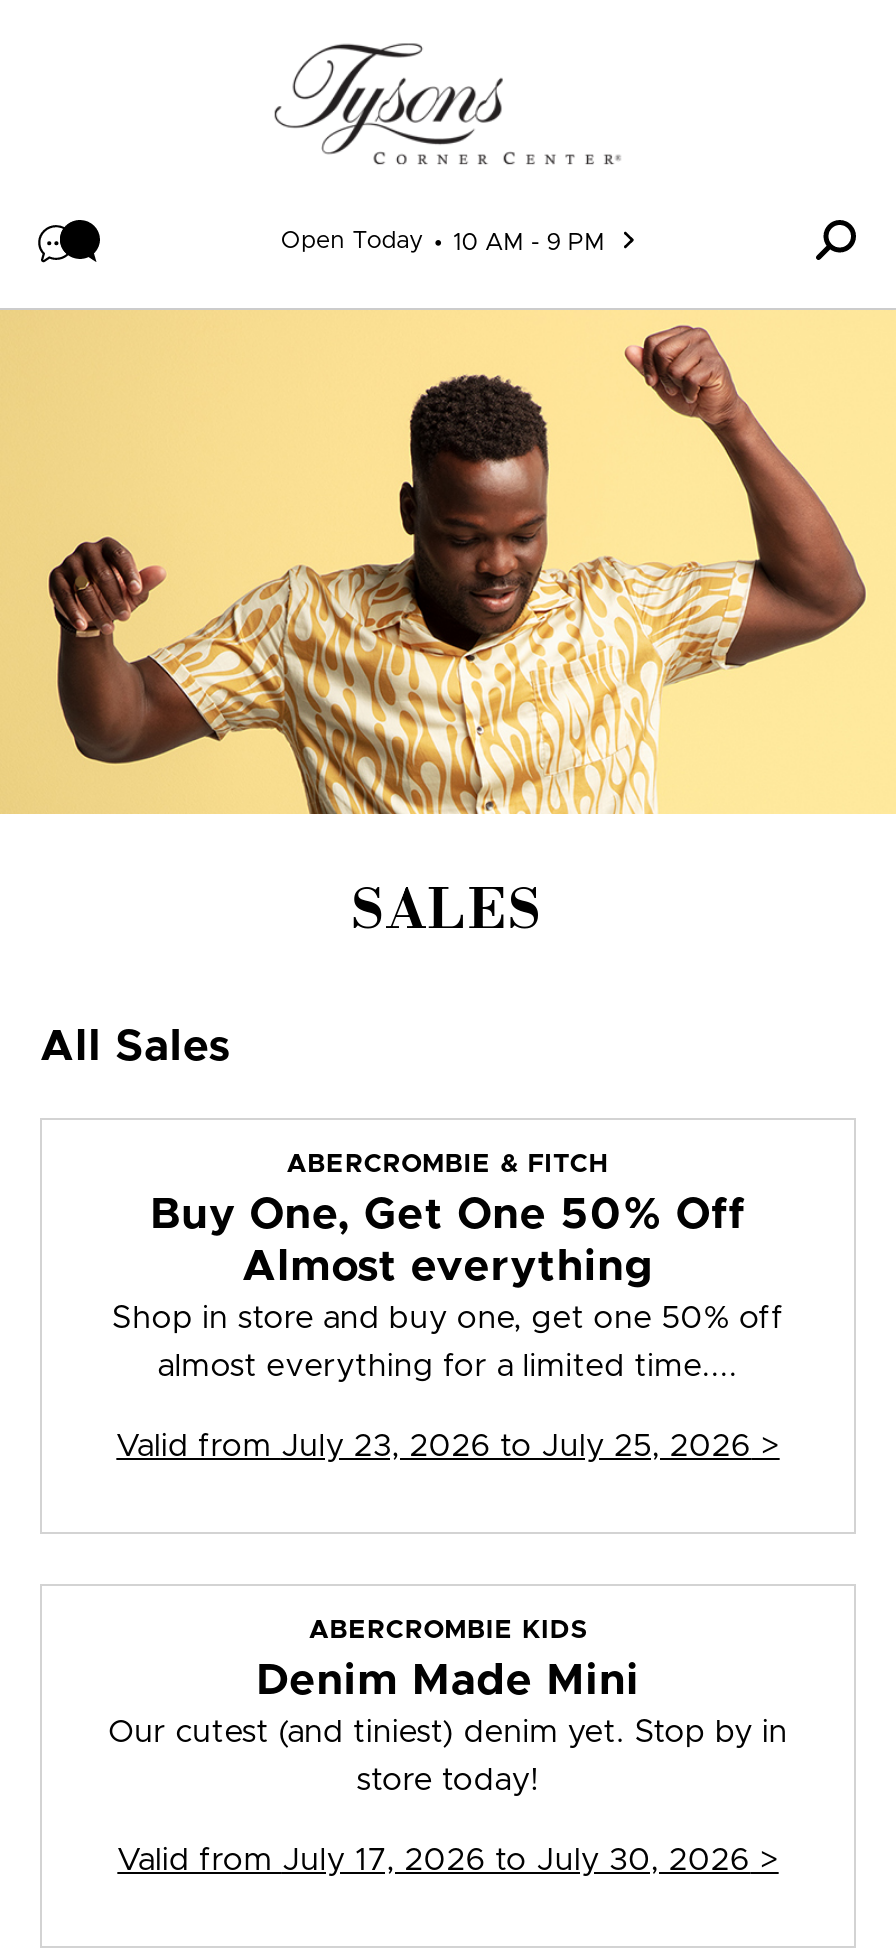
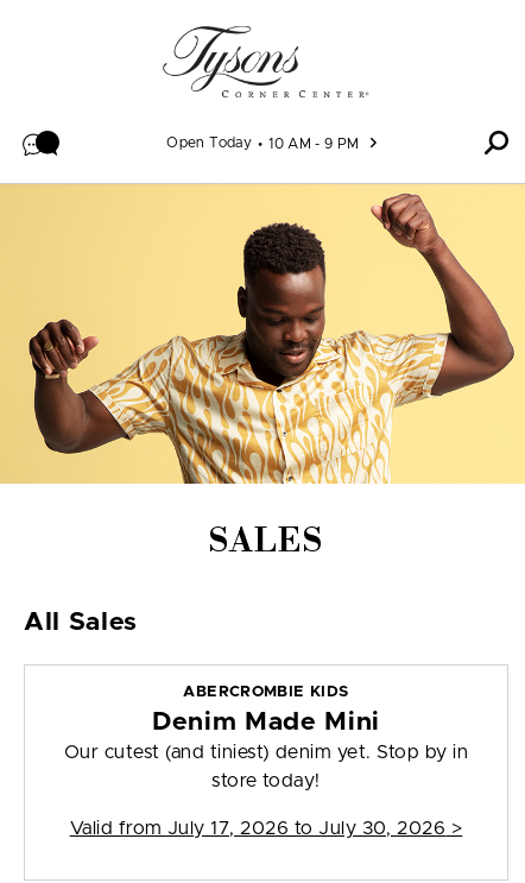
[112,1152,784,1462] ABERCROMBIE & FITCH | Buy One, Get One 50% Off | Almost everything | Shop in store and buy one, get one 50% off | almost everything for a limited time.... | Valid from July 23, 2026 to July 25, 2026 > -> none

